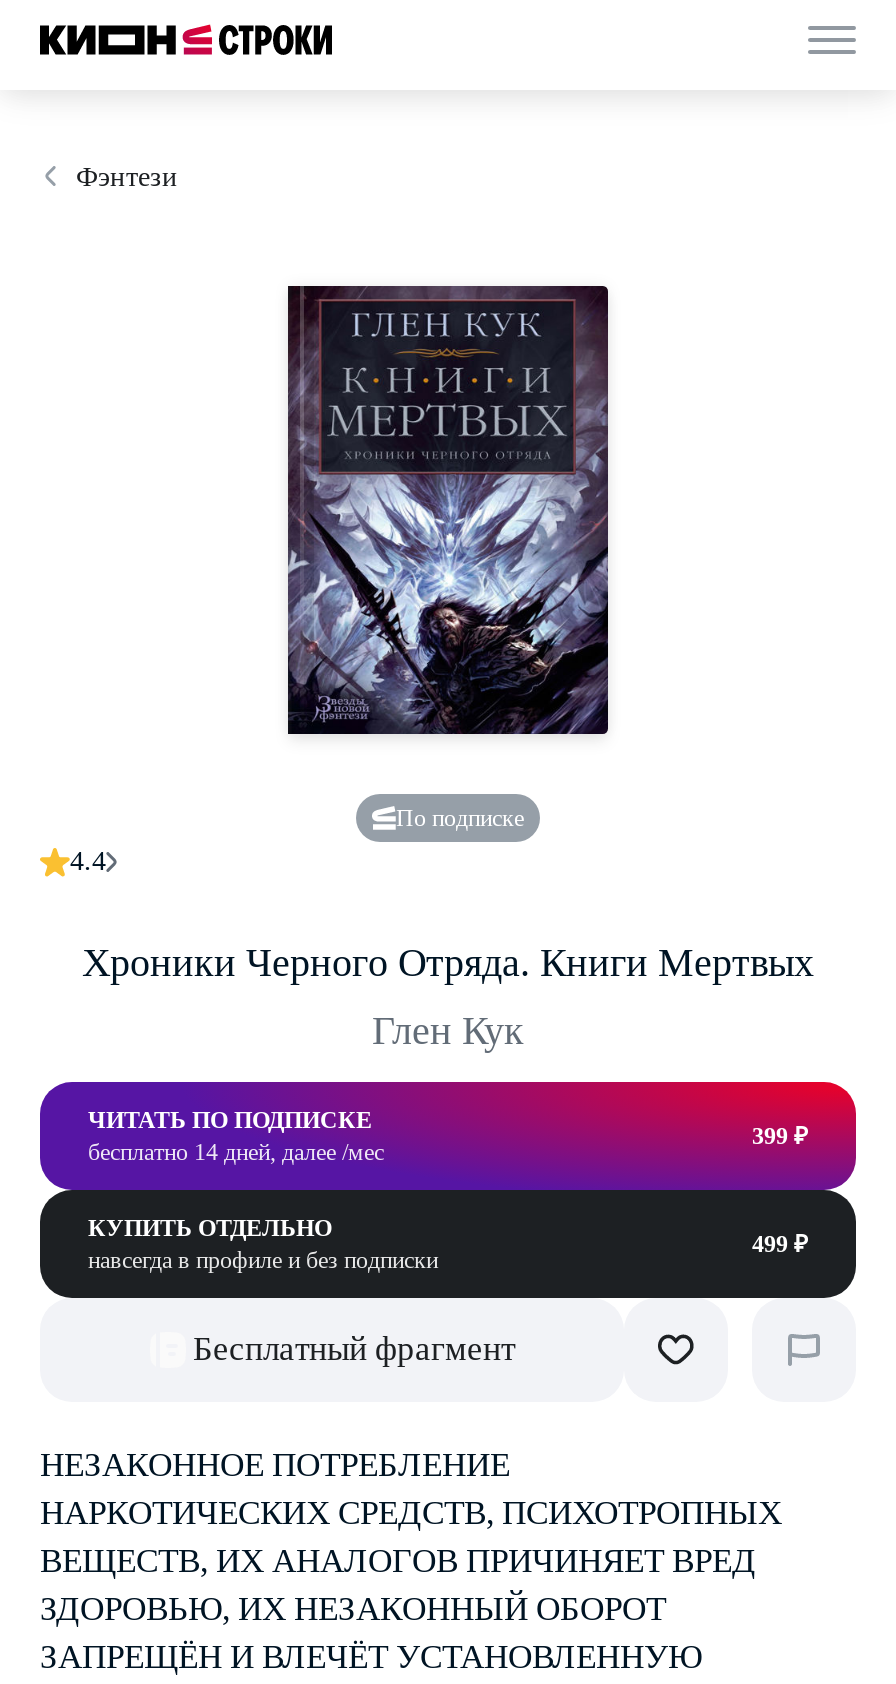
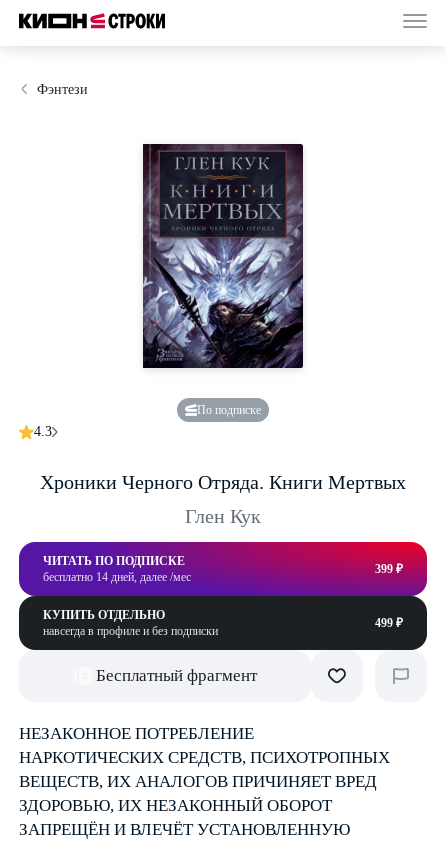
[70,846,106,876] 4.4 -> [34,424,52,439] 4.3

